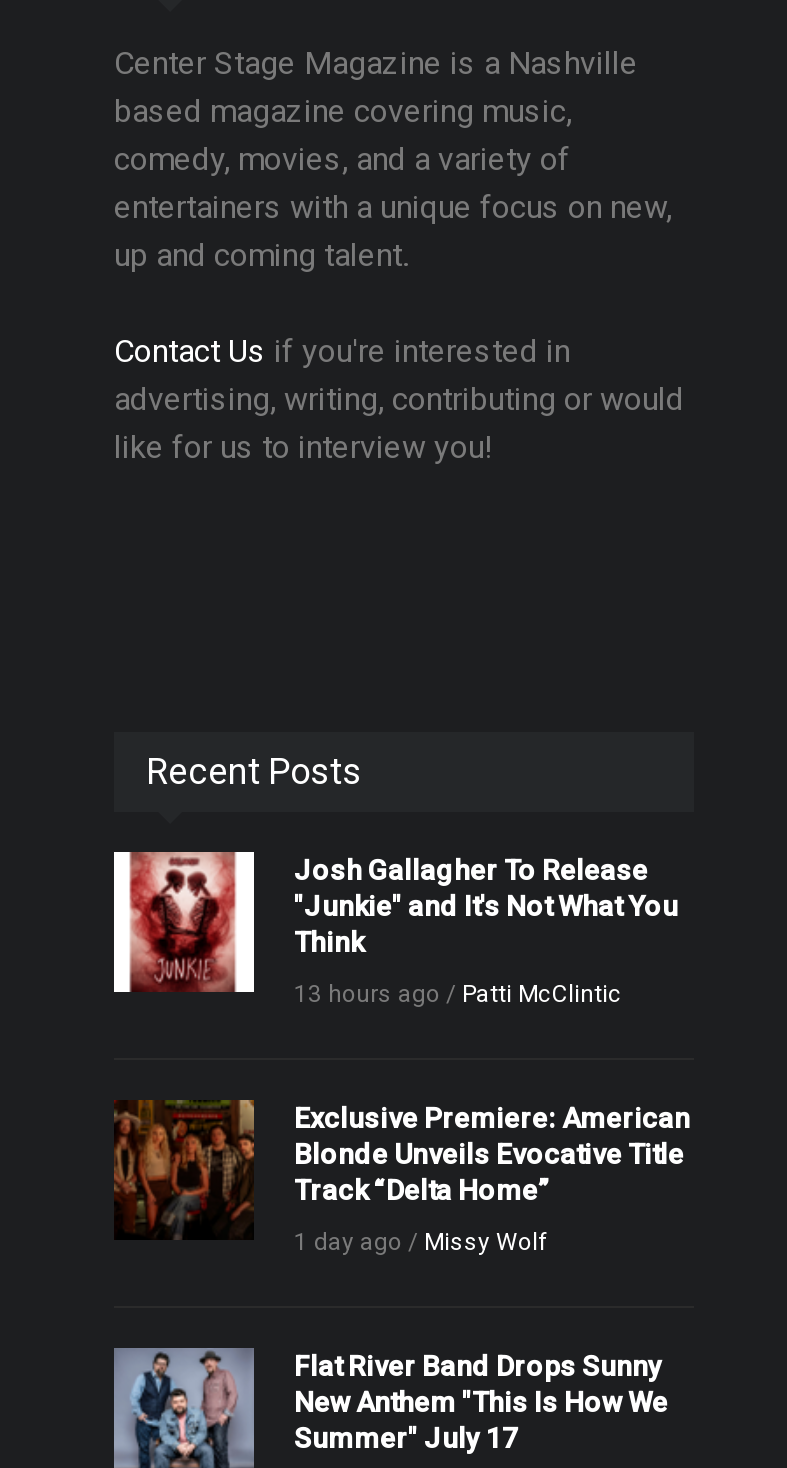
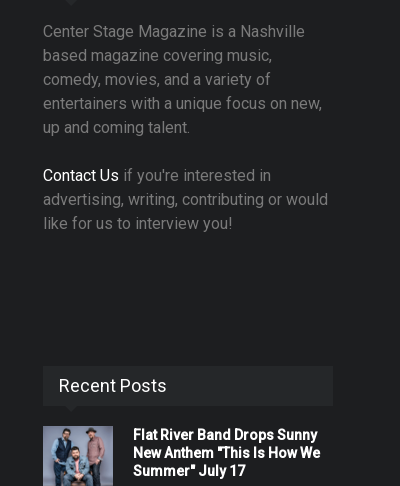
[112,850,678,1009] [image] | Josh Gallagher To Release | "Junkie" and It's Not What You | Think | 13 hours ago / Patti McClintic -> none
[114,1098,690,1257] [image] | Exclusive Premiere: American | Blonde Unveils Evocative Title | Track “Delta Home” | 1 day ago / Missy Wolf -> none

